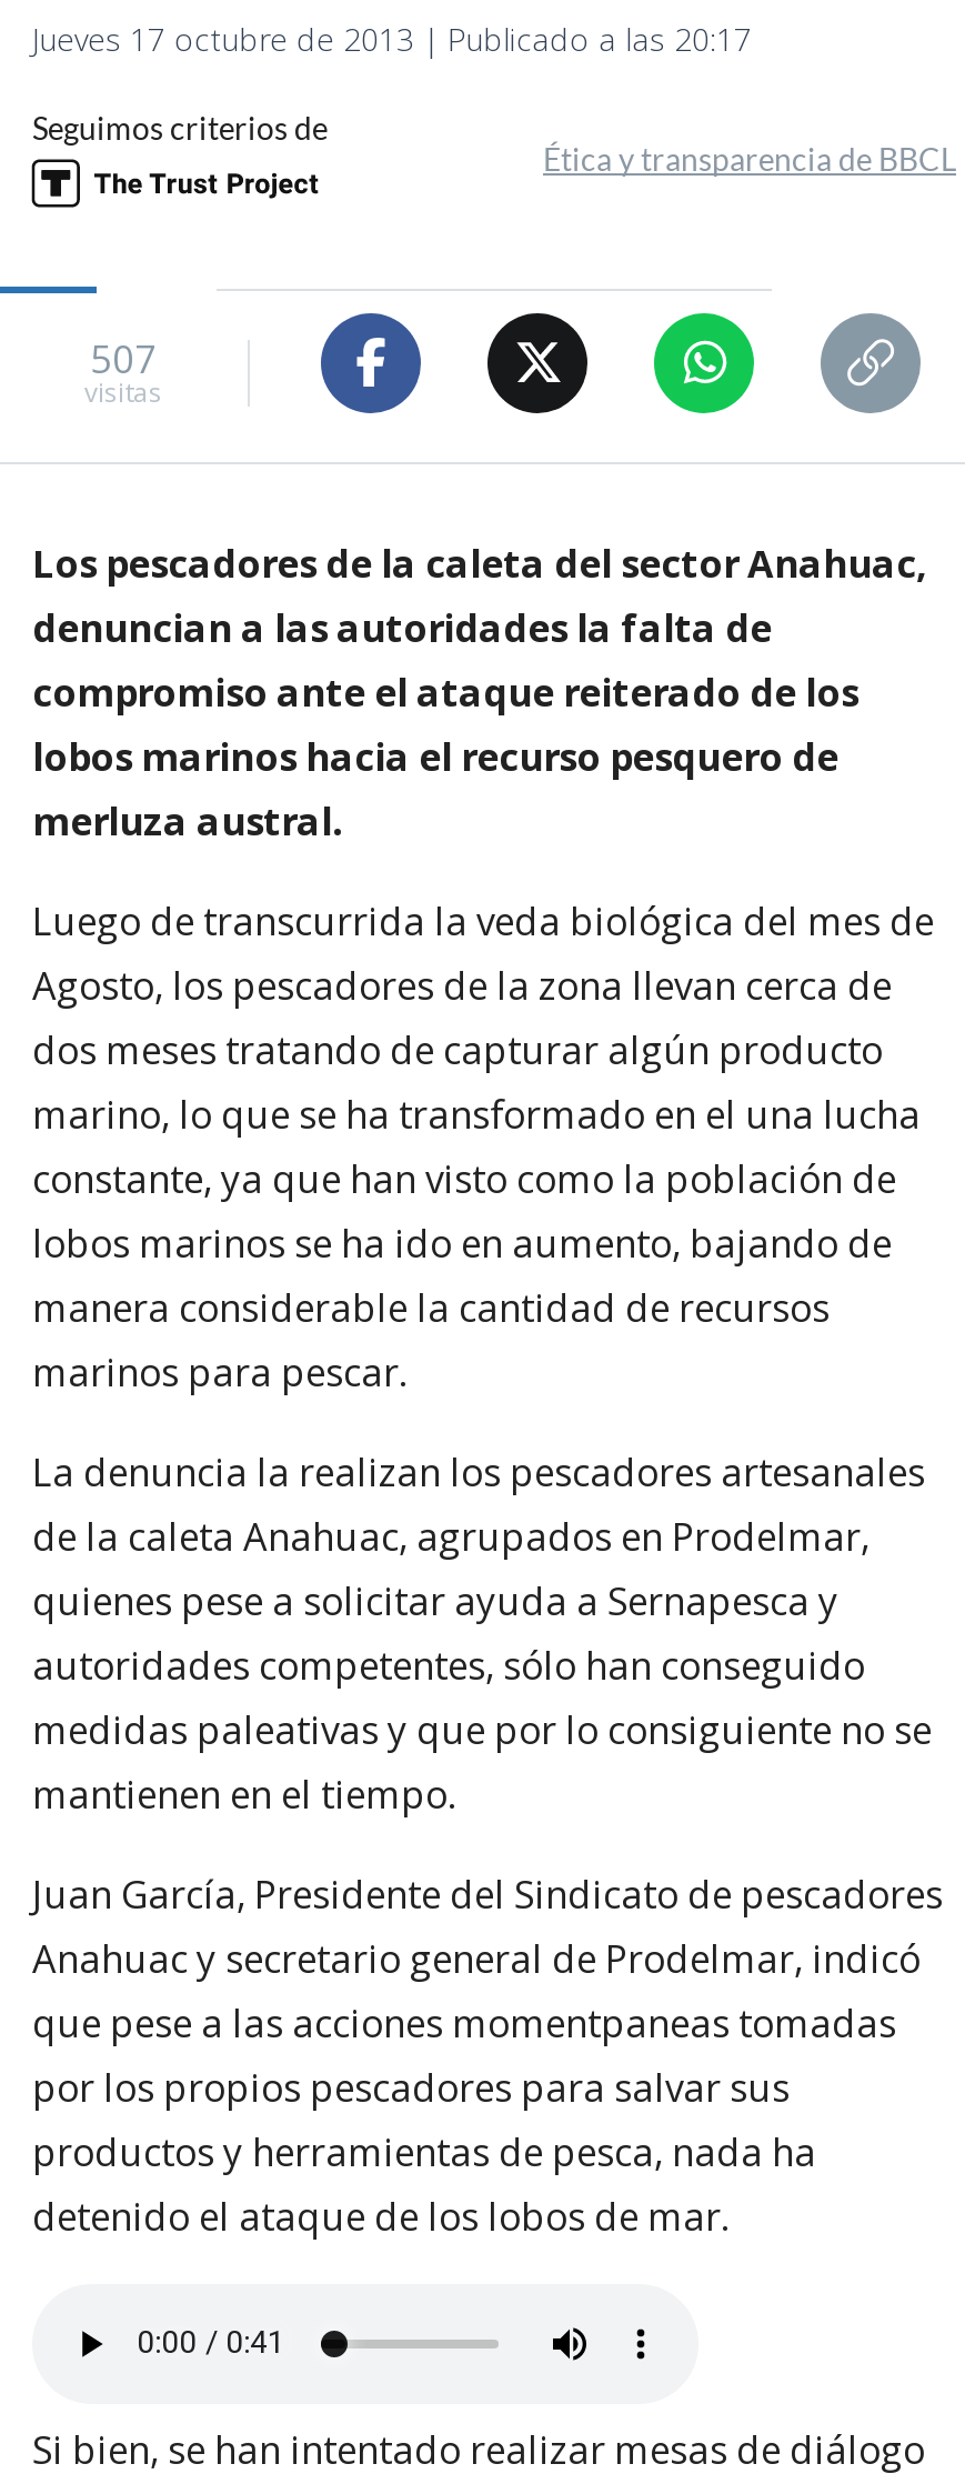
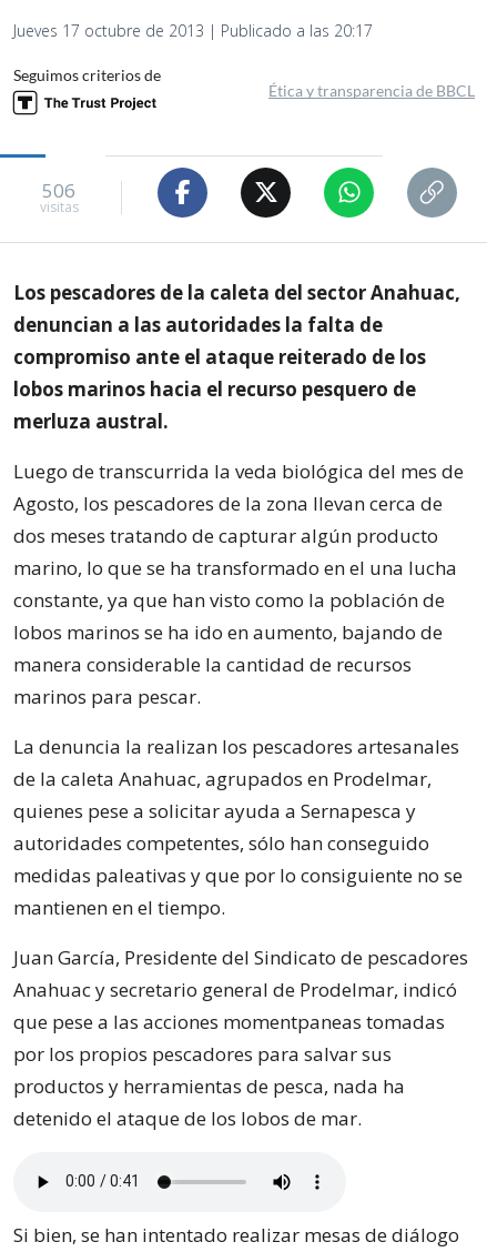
[90,334,157,385] 507 -> [42,178,75,203] 506

